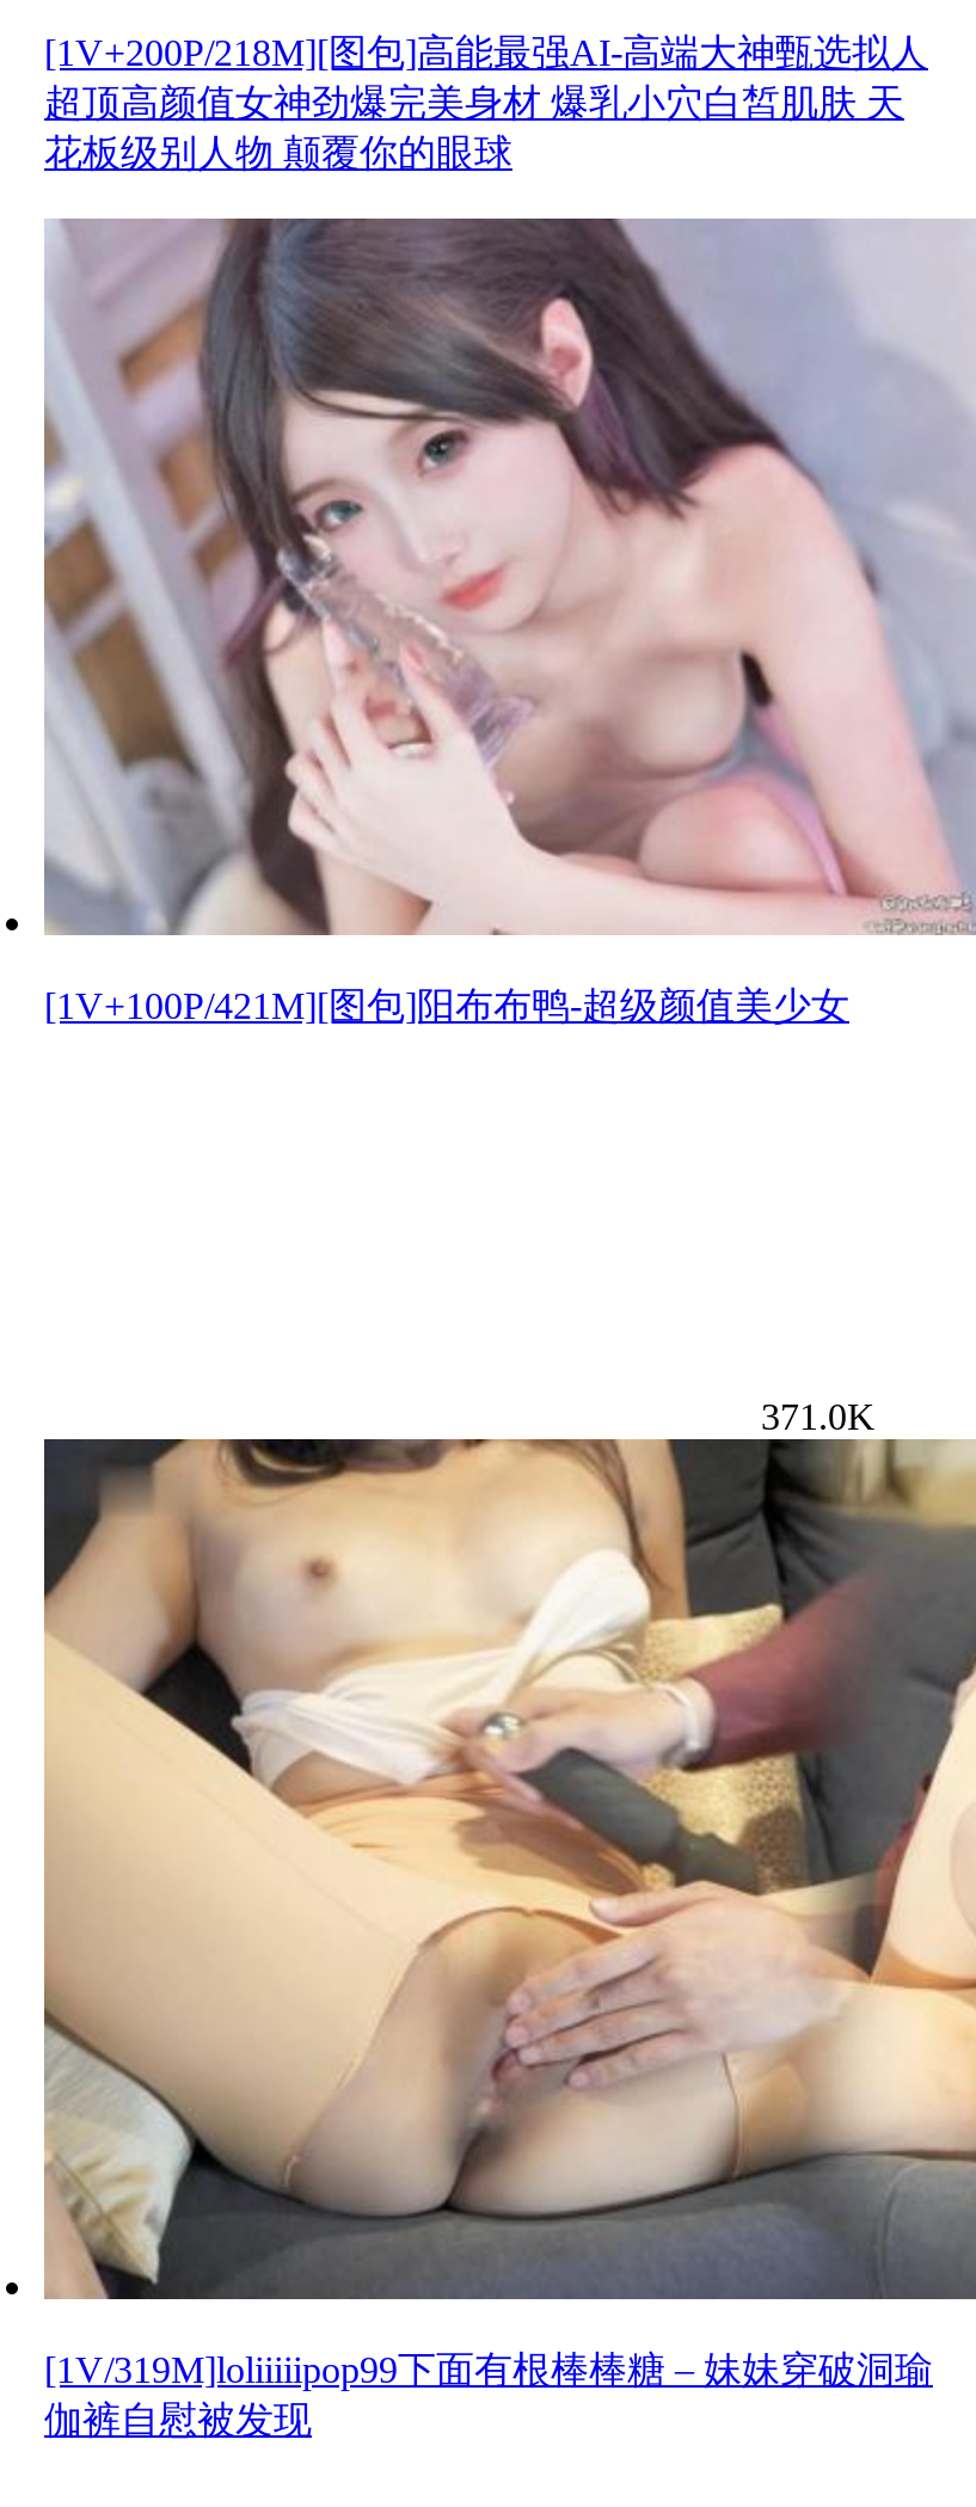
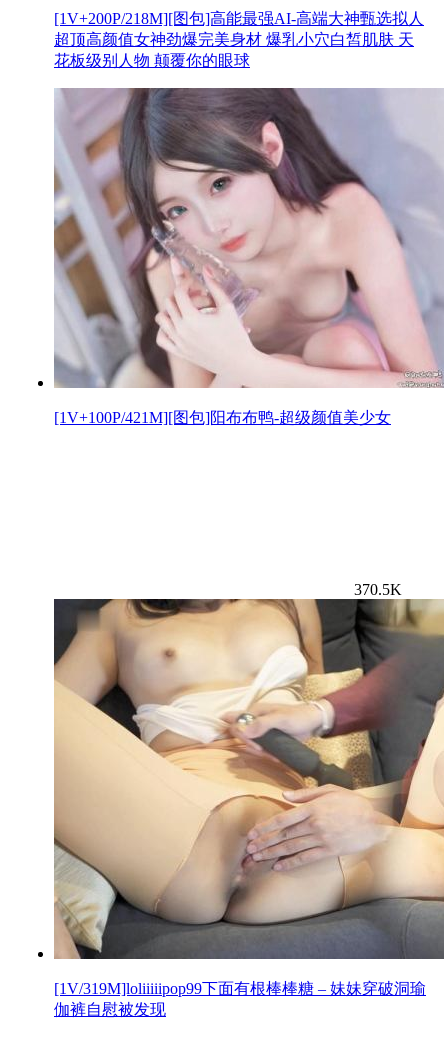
[761,1396,876,1437] 371.0K -> [354,581,402,598] 370.5K

